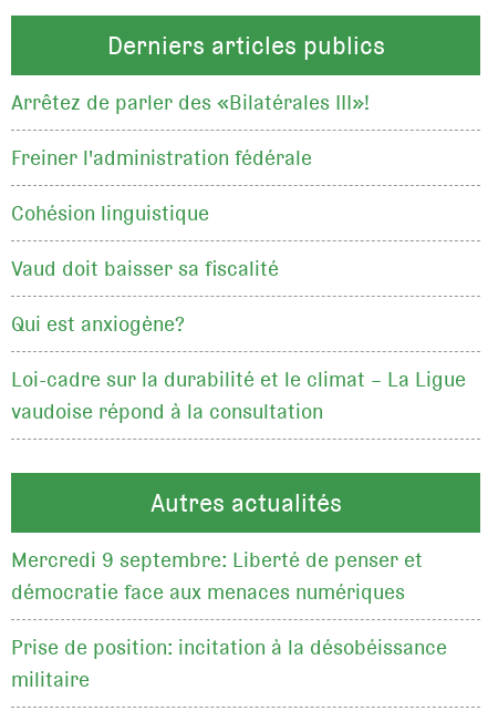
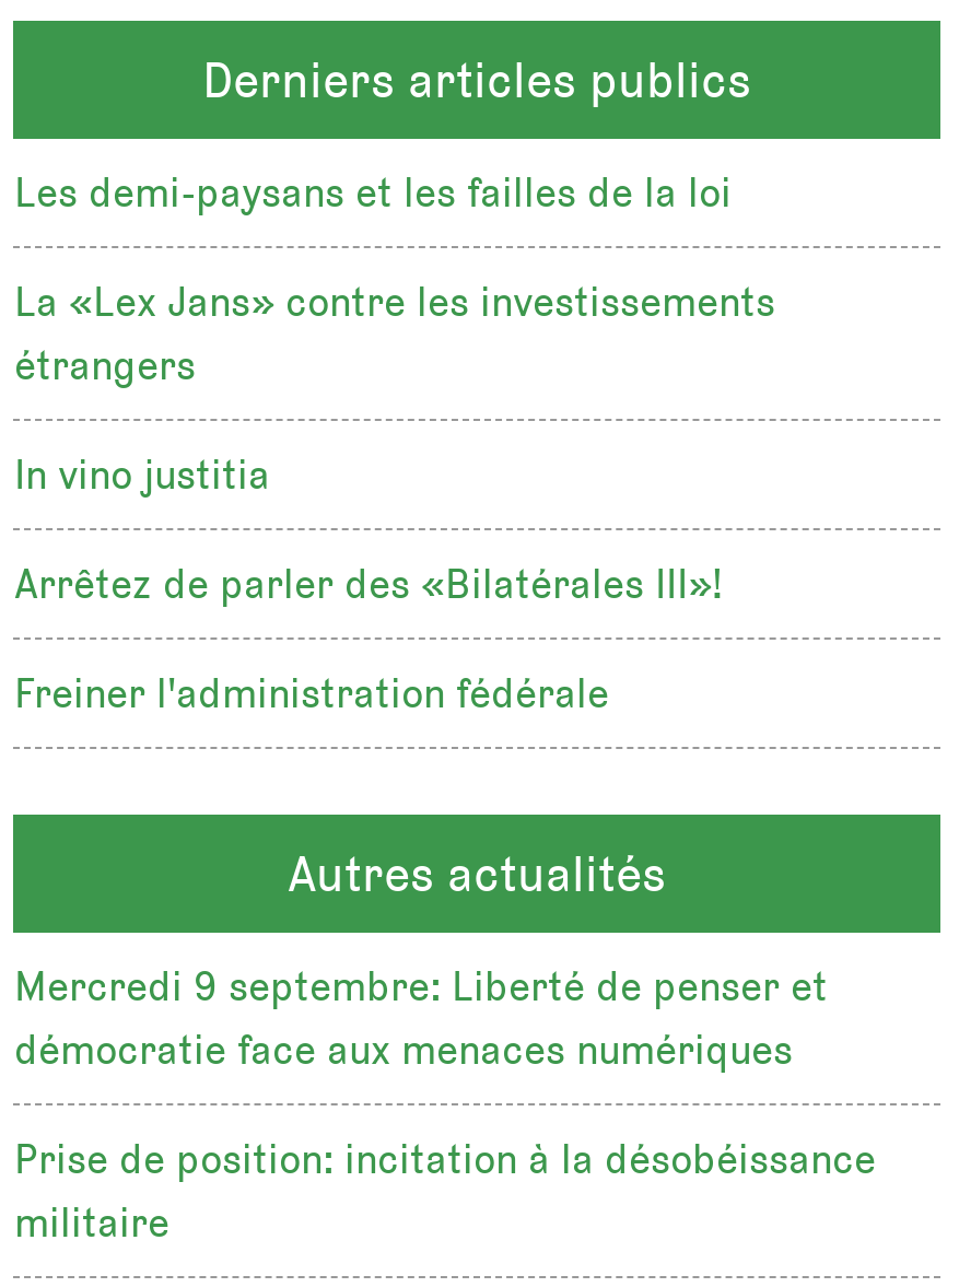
none -> [14,160,775,506] Les demi-paysans et les failles de la loi | La «Lex Jans» contre les investissements | étrangers | In vino justitia
moved [12,86,370,174] -> [14,552,723,725]: Arrêtez de parler des «Bilatérales III»! | Freiner l'administration fédérale
[12,197,466,427] Cohésion linguistique | Vaud doit baisser sa fiscalité | Qui est anxiogène? | Loi-cadre sur la durabilité et le climat – La Ligue | vaudoise répond à la consultation -> none

